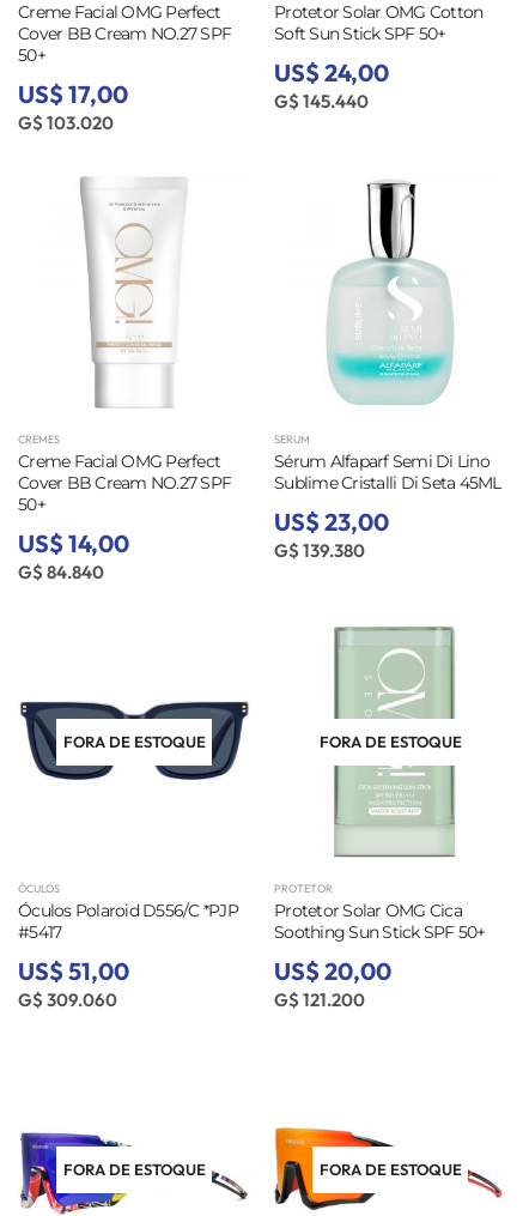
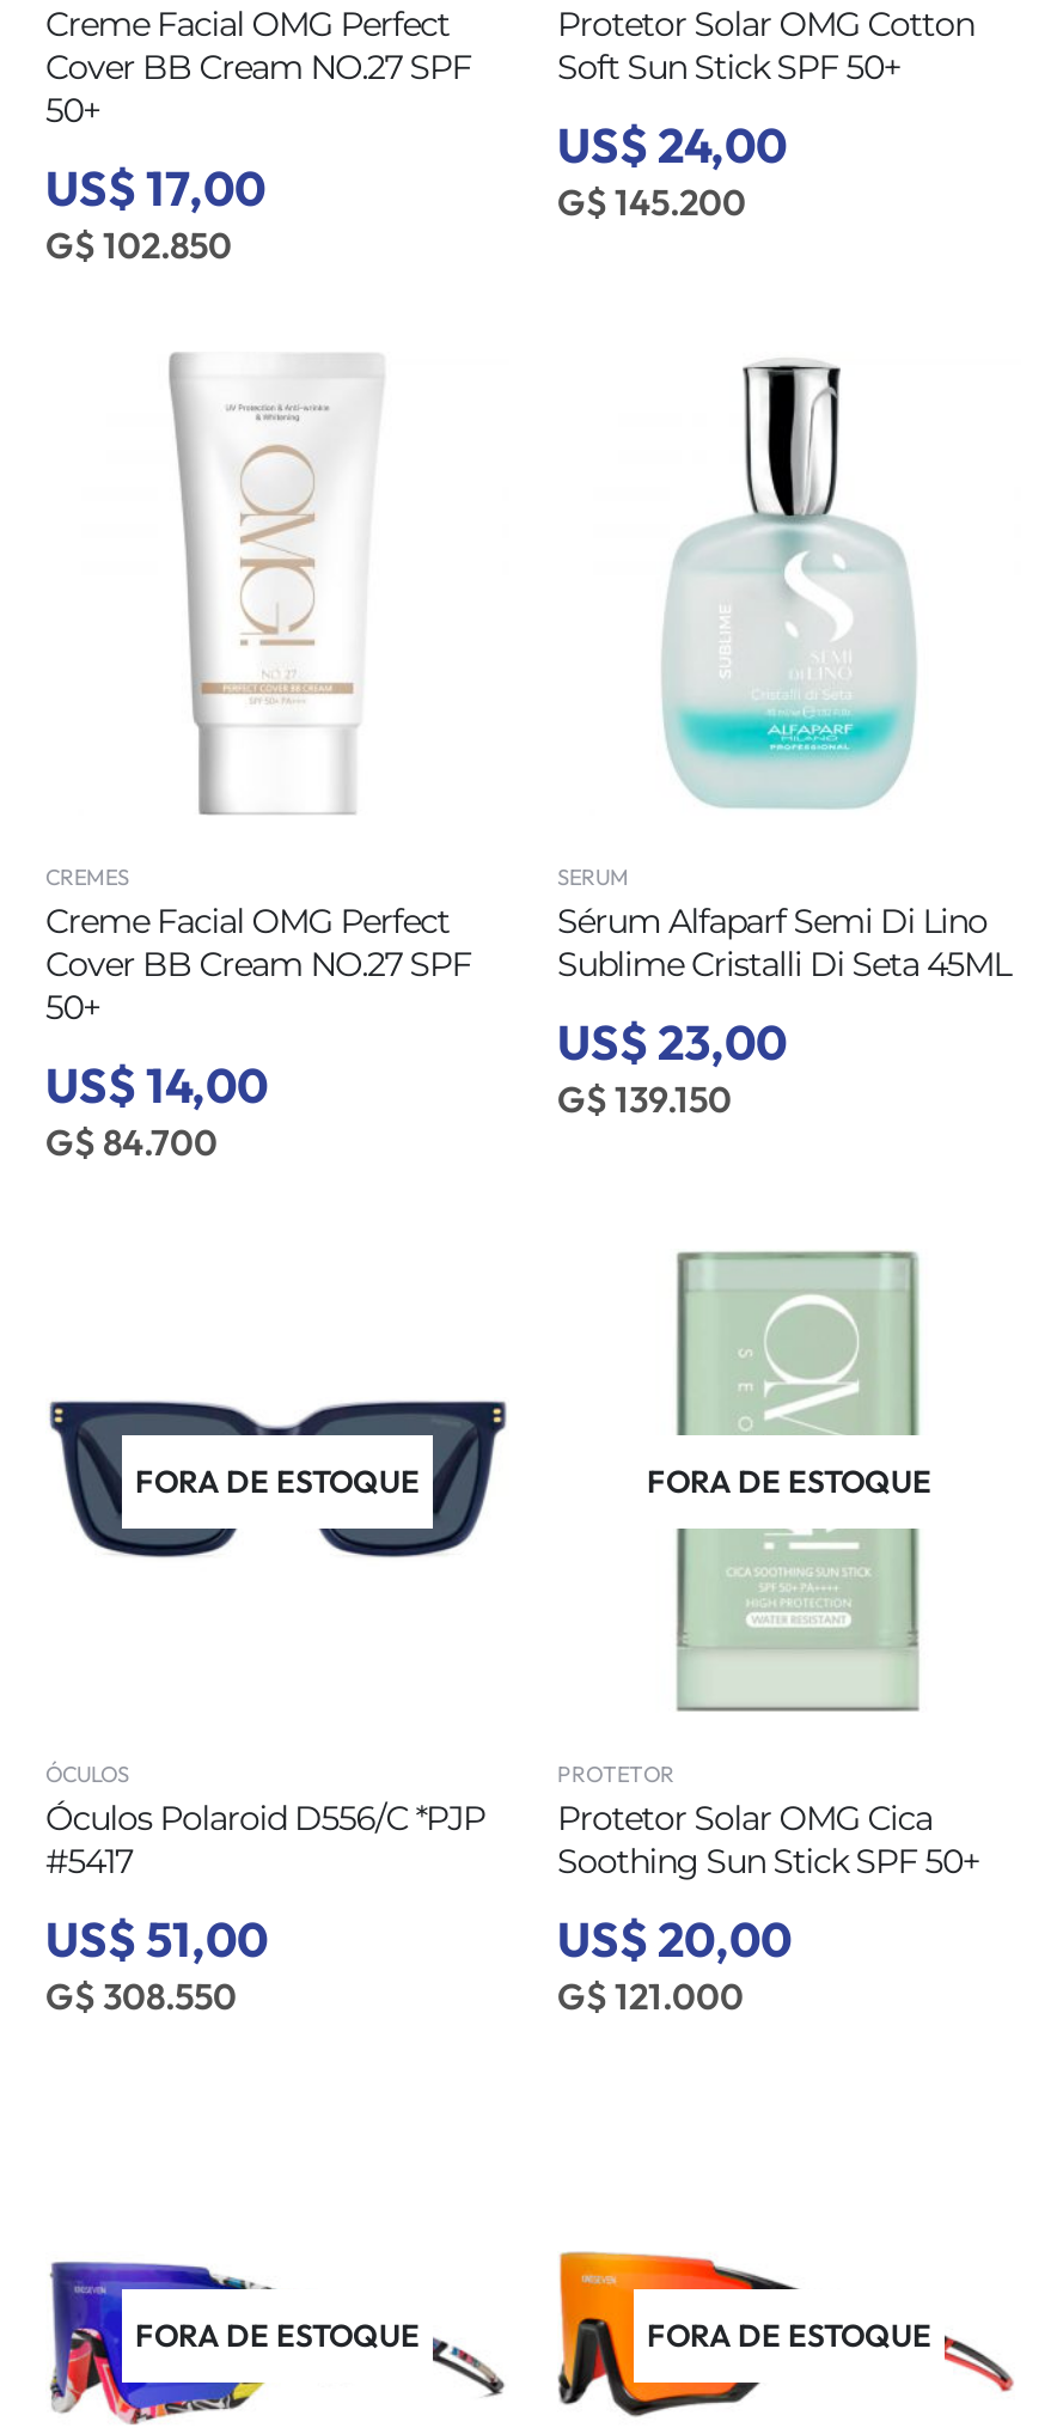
[274,90,369,113] G$ 145.440 -> [557,180,746,225] G$ 145.200
[18,112,114,134] G$ 103.020 -> [45,223,232,268] G$ 102.850
[274,539,365,562] G$ 139.380 -> [557,1077,732,1122] G$ 139.150
[18,561,104,584] G$ 84.840 -> [45,1120,218,1165] G$ 84.700
[18,988,117,1011] G$ 309.060 -> [45,1974,237,2019] G$ 308.550
[274,988,365,1011] G$ 121.200 -> [557,1974,744,2019] G$ 121.000

